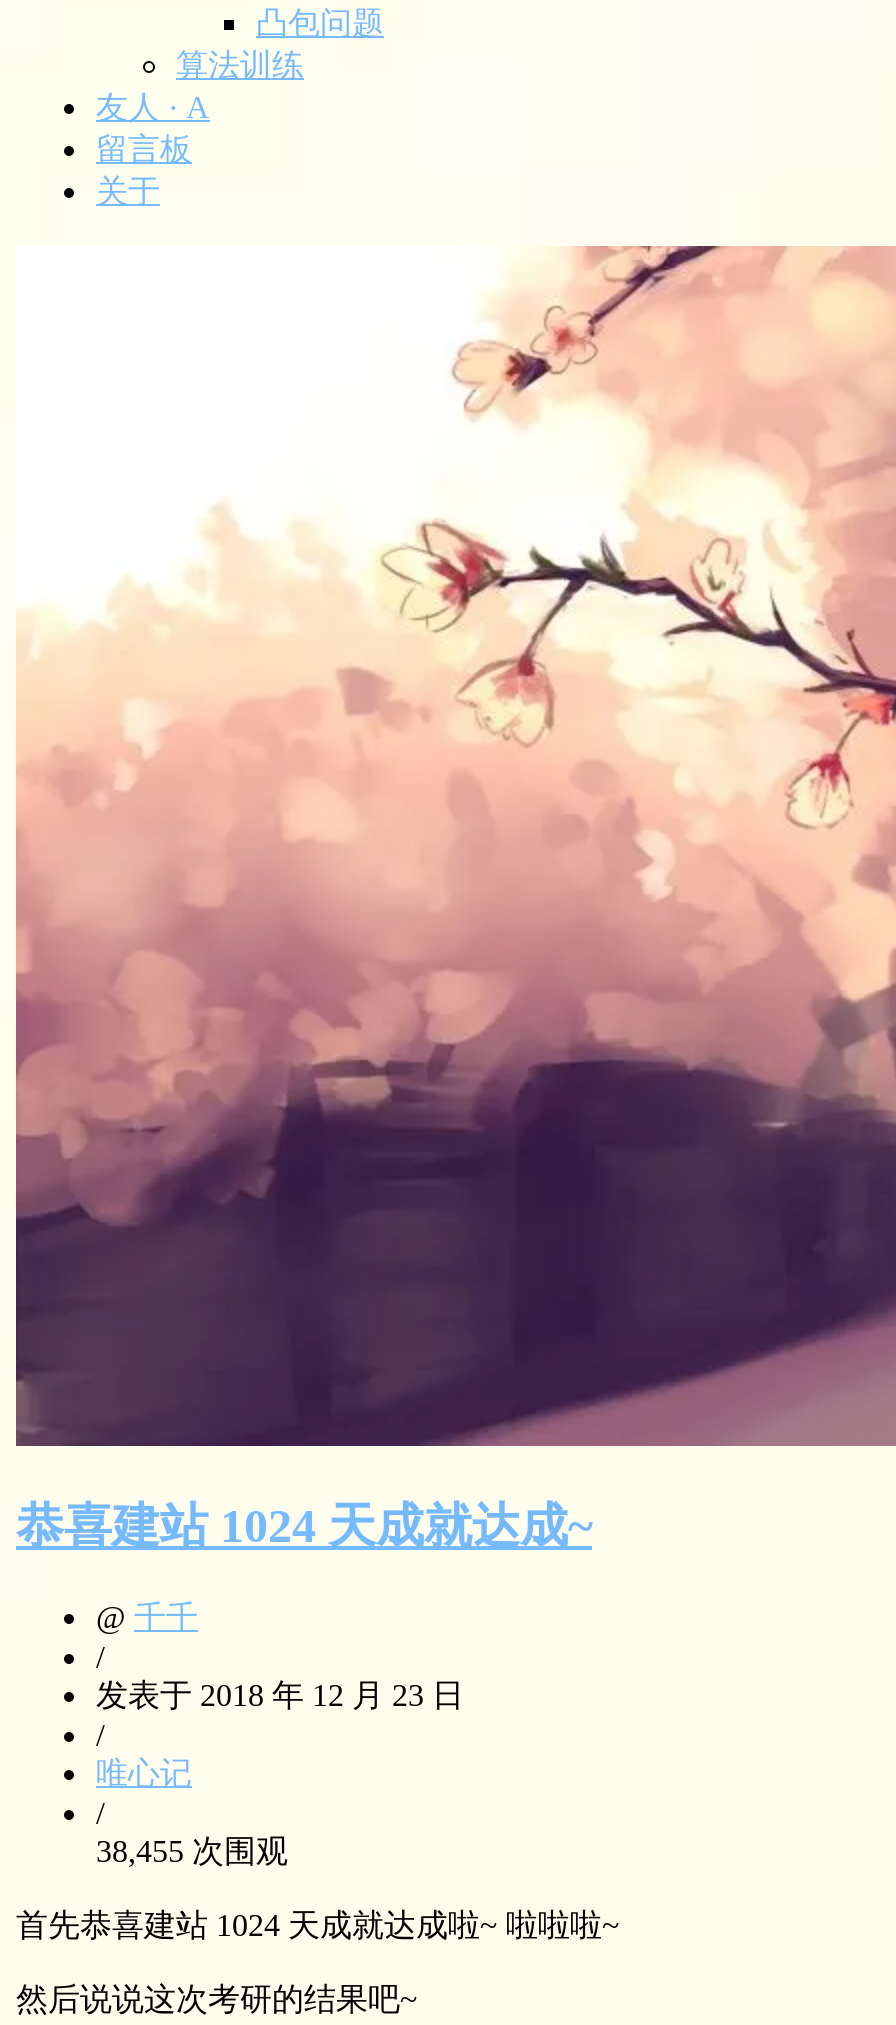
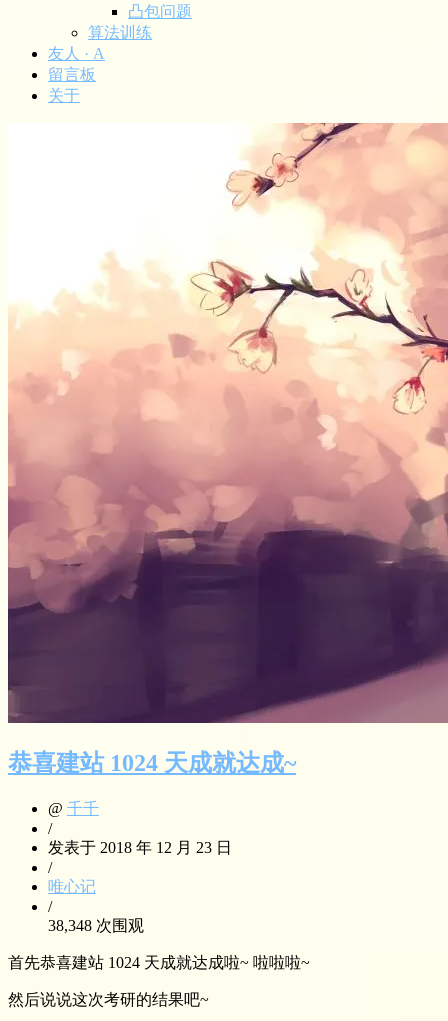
[96,1834,288,1868] 38,455 次围观 -> [48,917,144,934] 38,348 次围观

